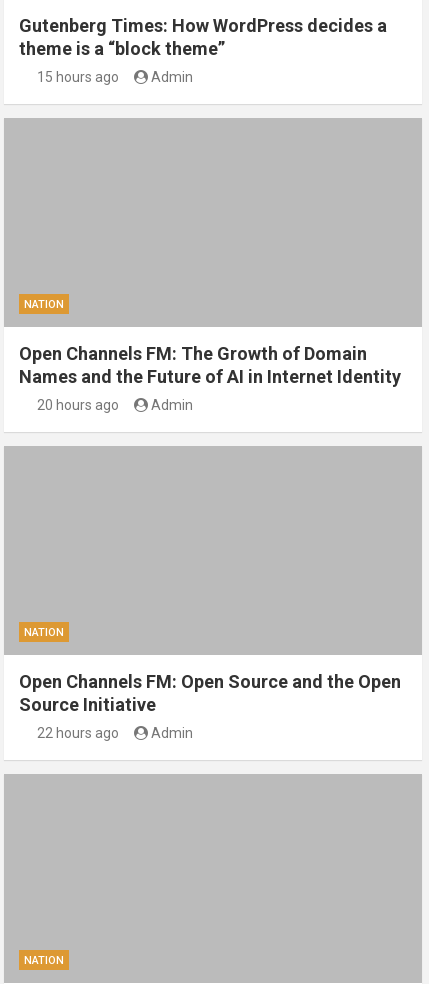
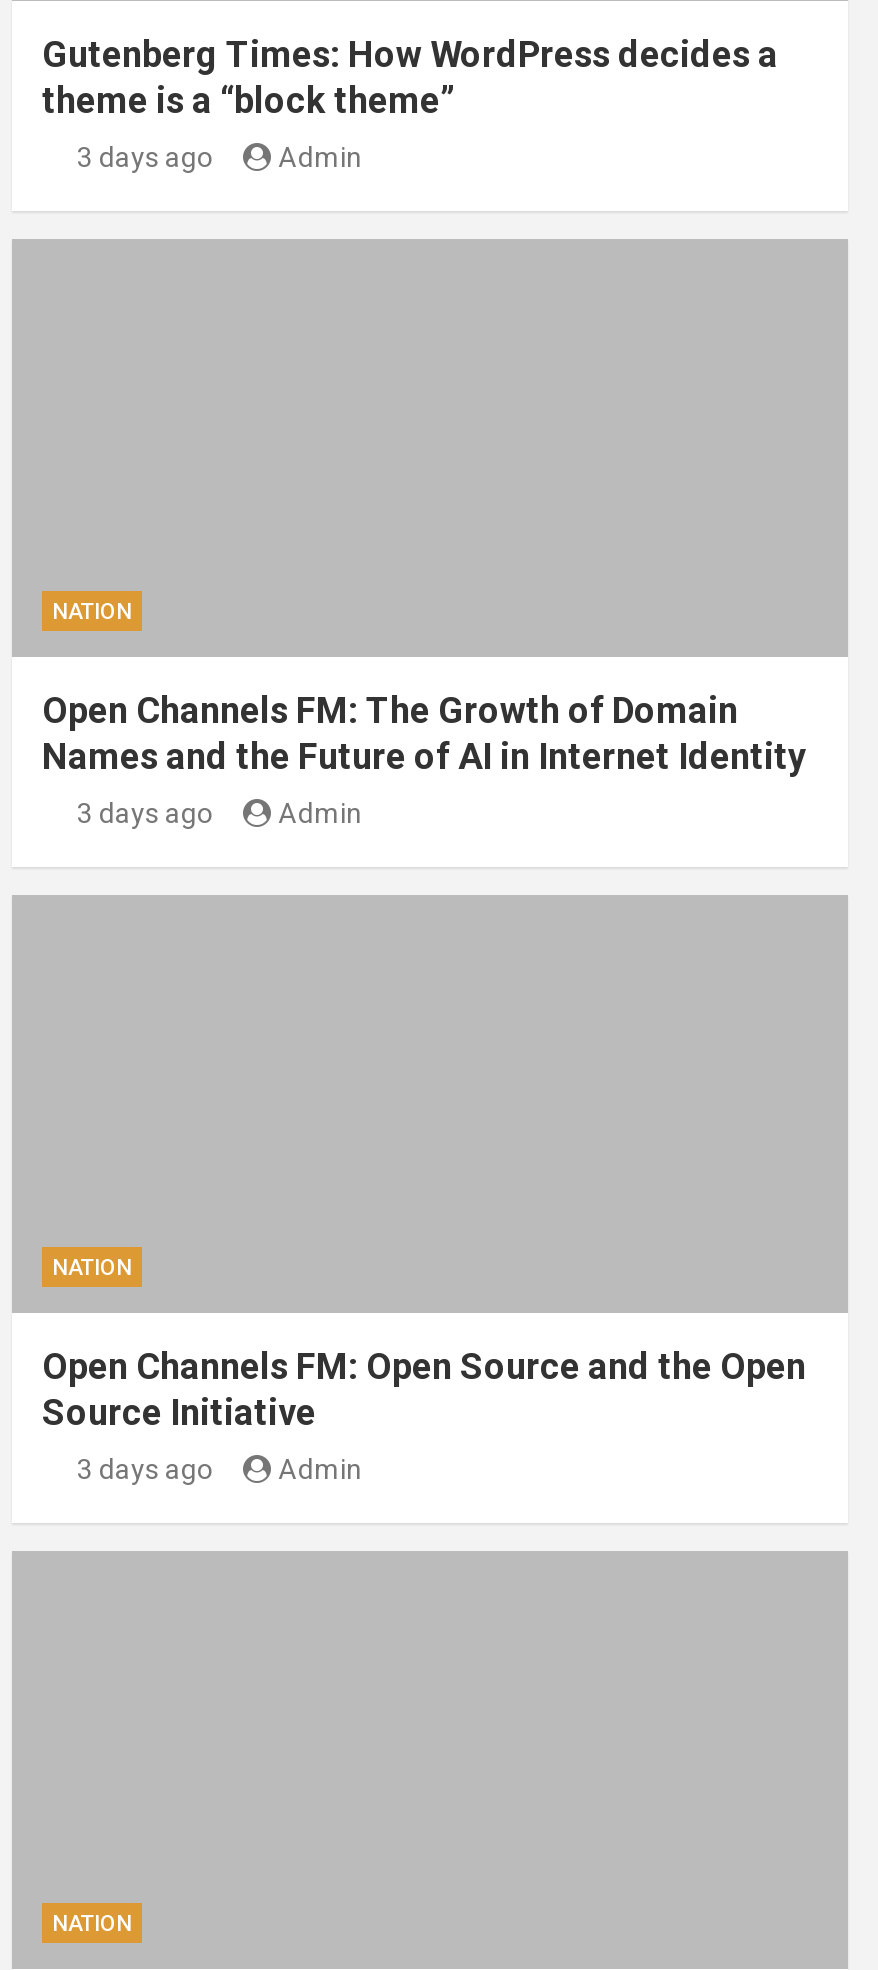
[36,69,118,85] 15 hours ago -> [77,140,213,172] 3 days ago
[36,397,118,413] 20 hours ago -> [77,796,213,828] 3 days ago
[36,725,118,741] 22 hours ago -> [77,1452,213,1484] 3 days ago

